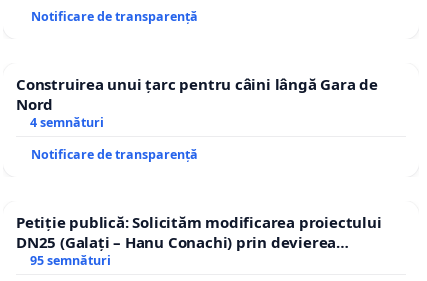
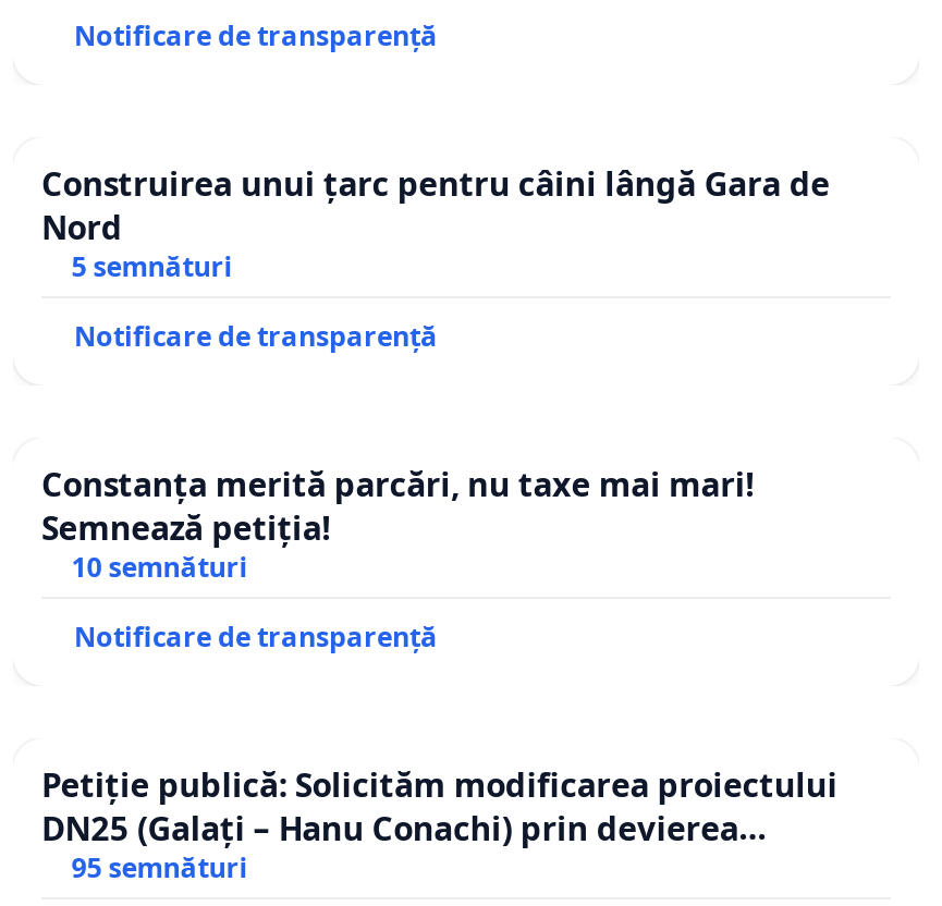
[30,114,104,131] 4 semnături -> [41,248,754,585] 5 semnături | Notificare de transparență | Constanța merită parcări, nu taxe mai mari! | Semnează petiția! | 10 semnături

